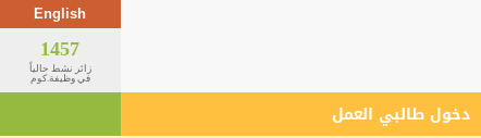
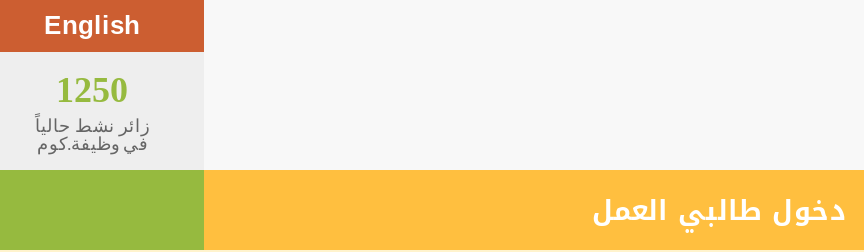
[40,38,79,60] 1457 -> [56,70,128,110] 1250

